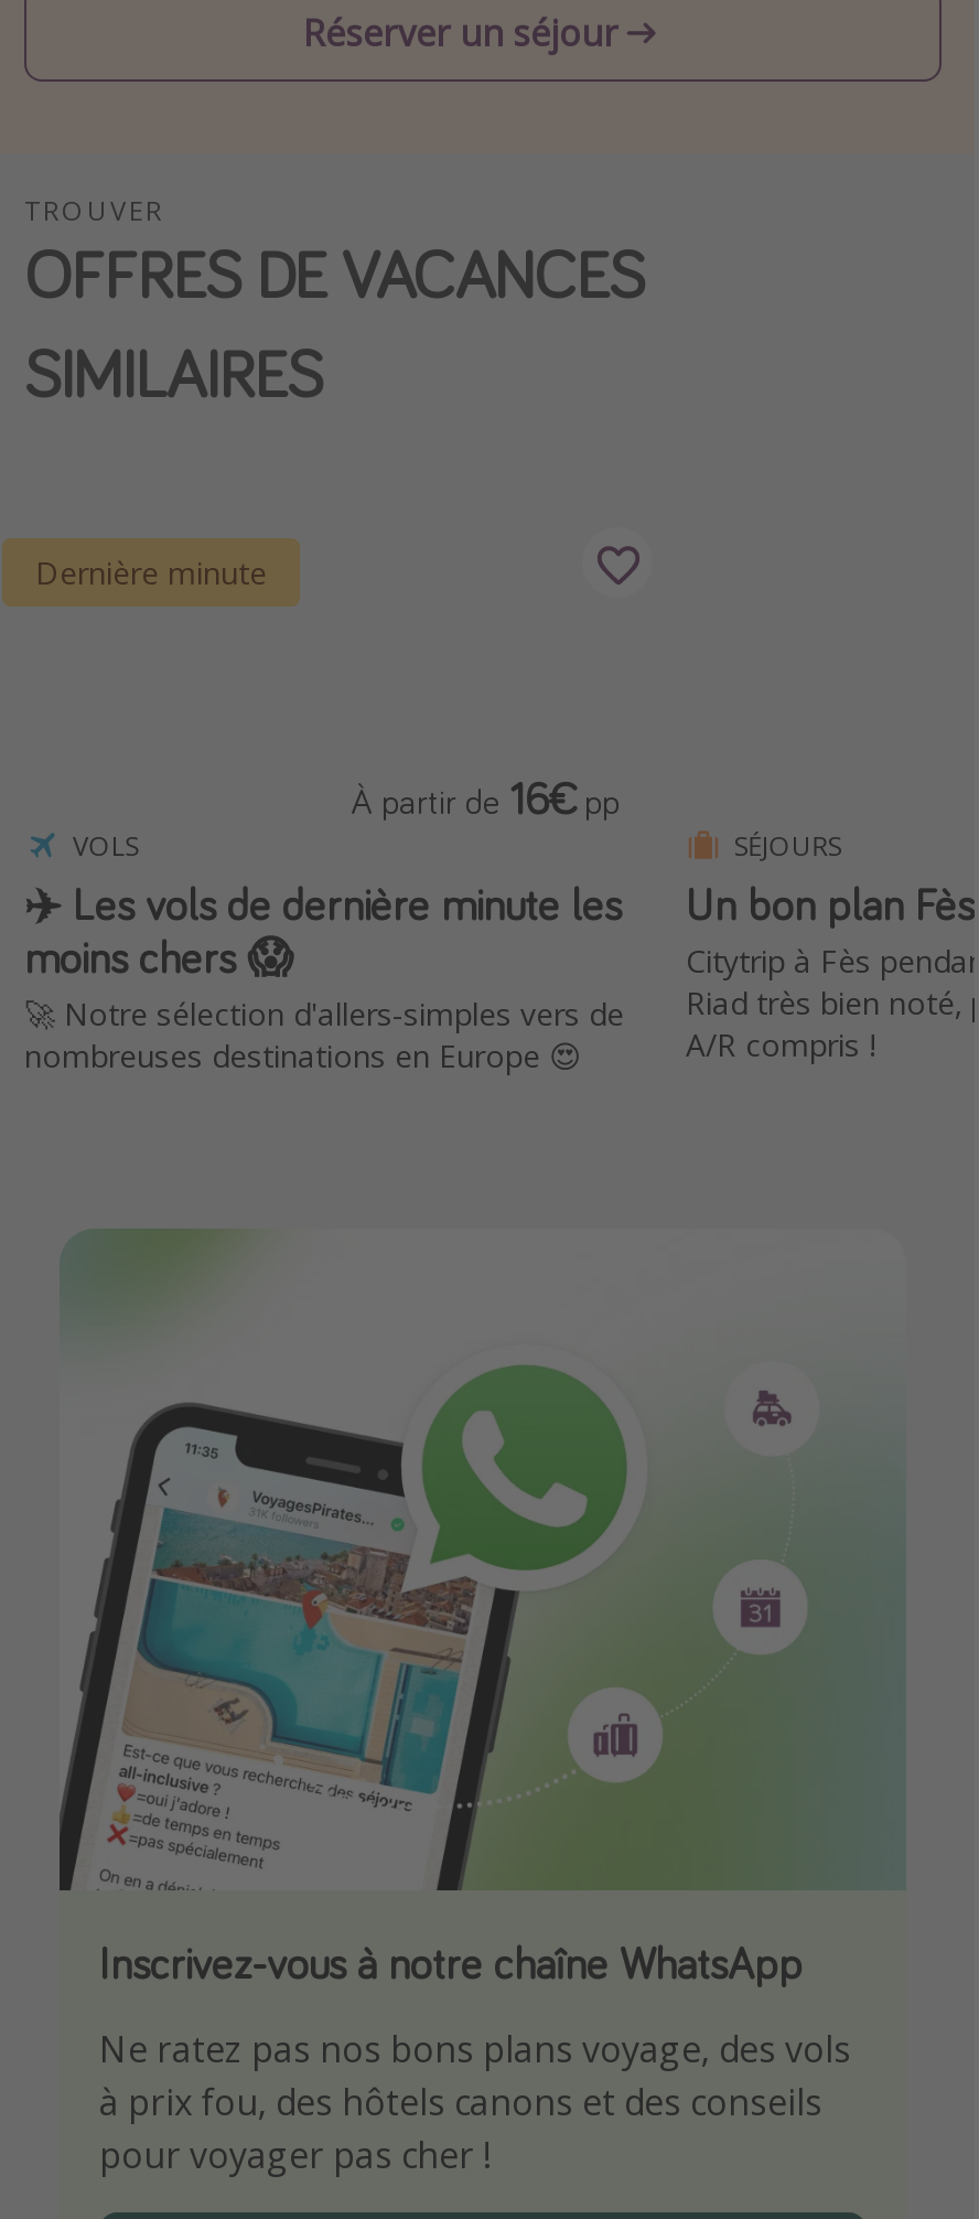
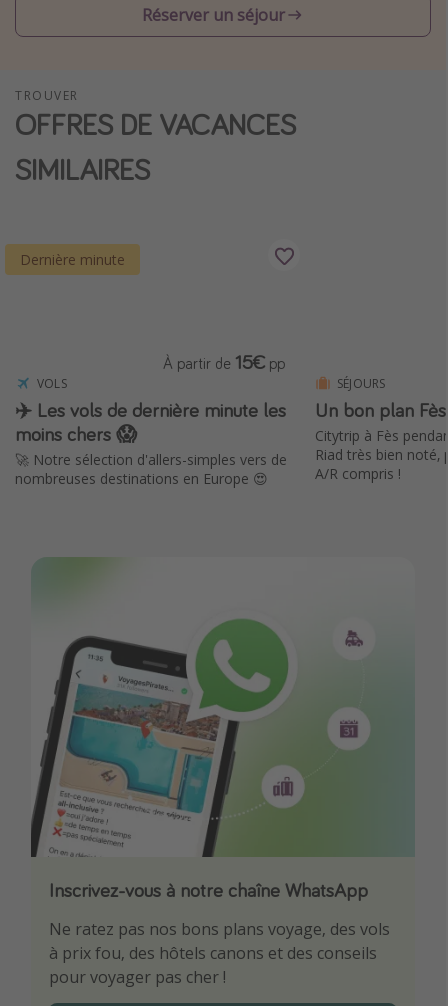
[351,771,620,826] À partir de 16€pp -> [163,349,285,374] À partir de 15€pp

